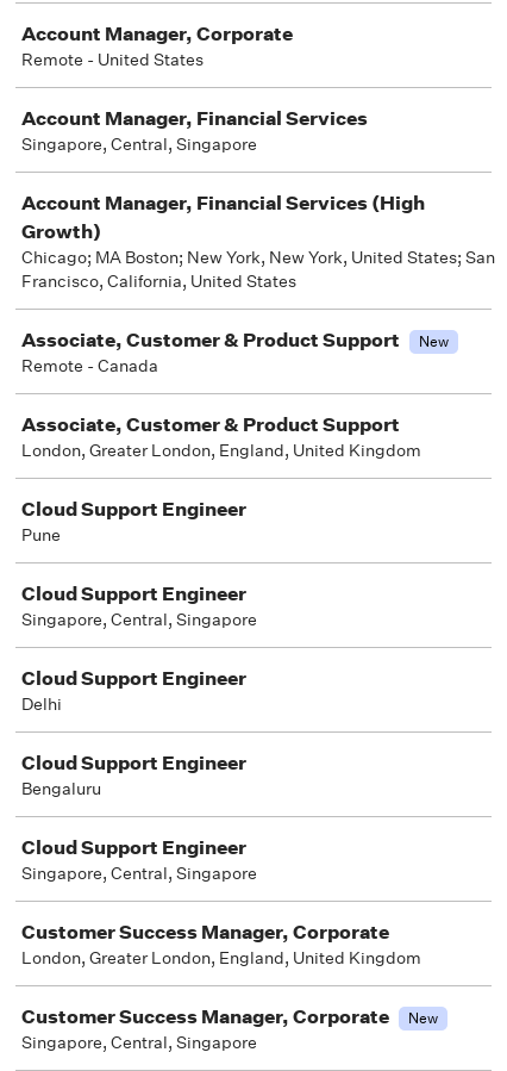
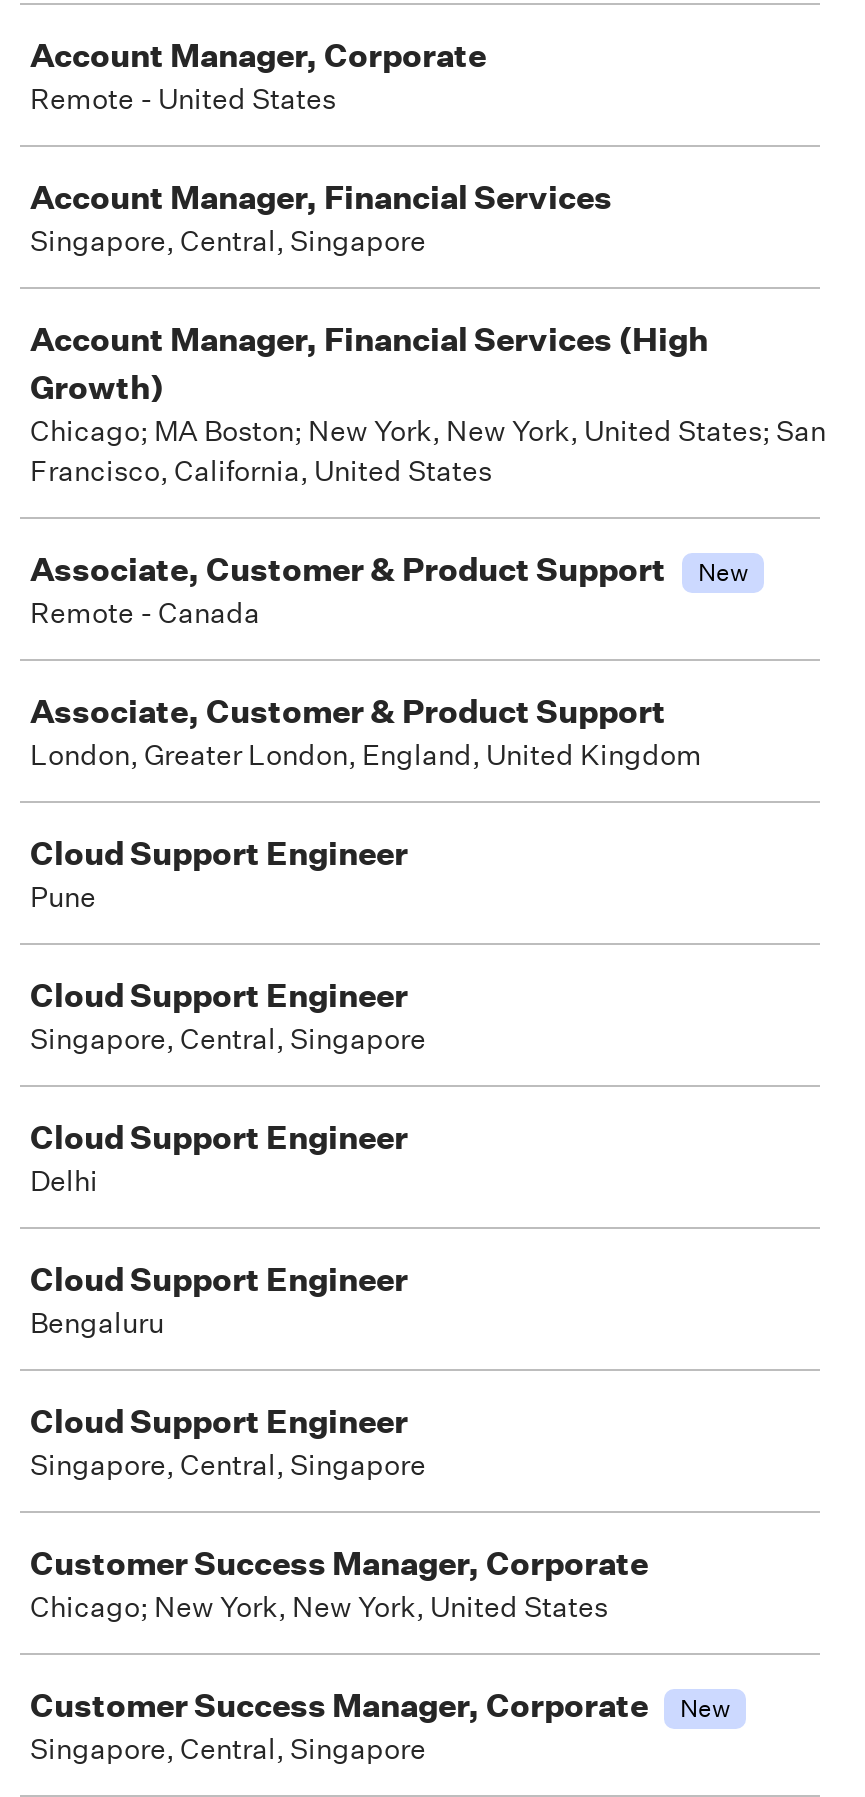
[21,947,421,968] London, Greater London, England, United Kingdom -> [30,1589,608,1625] Chicago; New York, New York, United States

